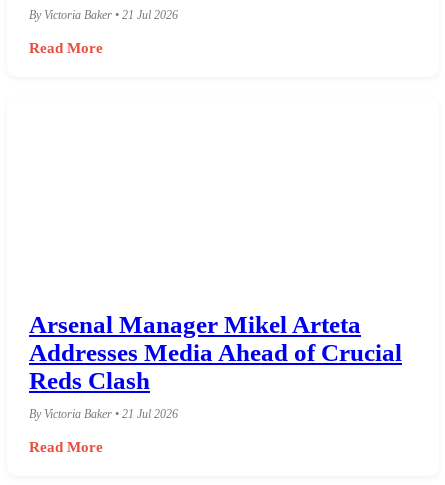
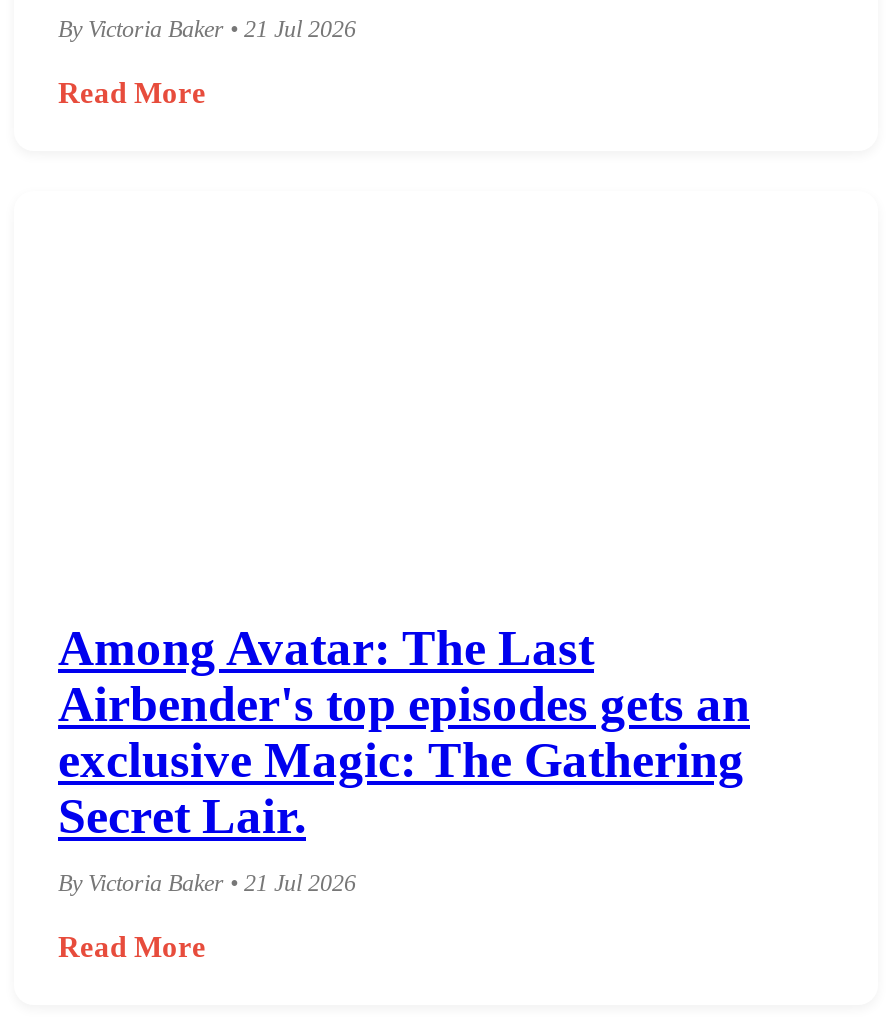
[29,311,402,394] Arsenal Manager Mikel Arteta | Addresses Media Ahead of Crucial | Reds Clash -> [58,622,750,844] Among Avatar: The Last | Airbender's top episodes gets an | exclusive Magic: The Gathering | Secret Lair.

